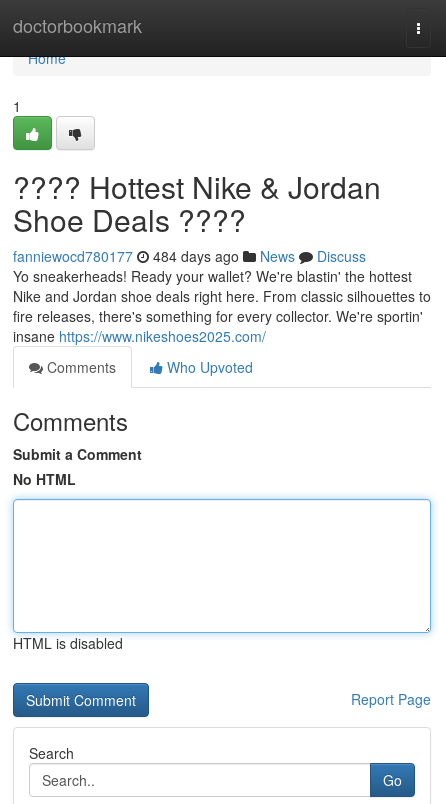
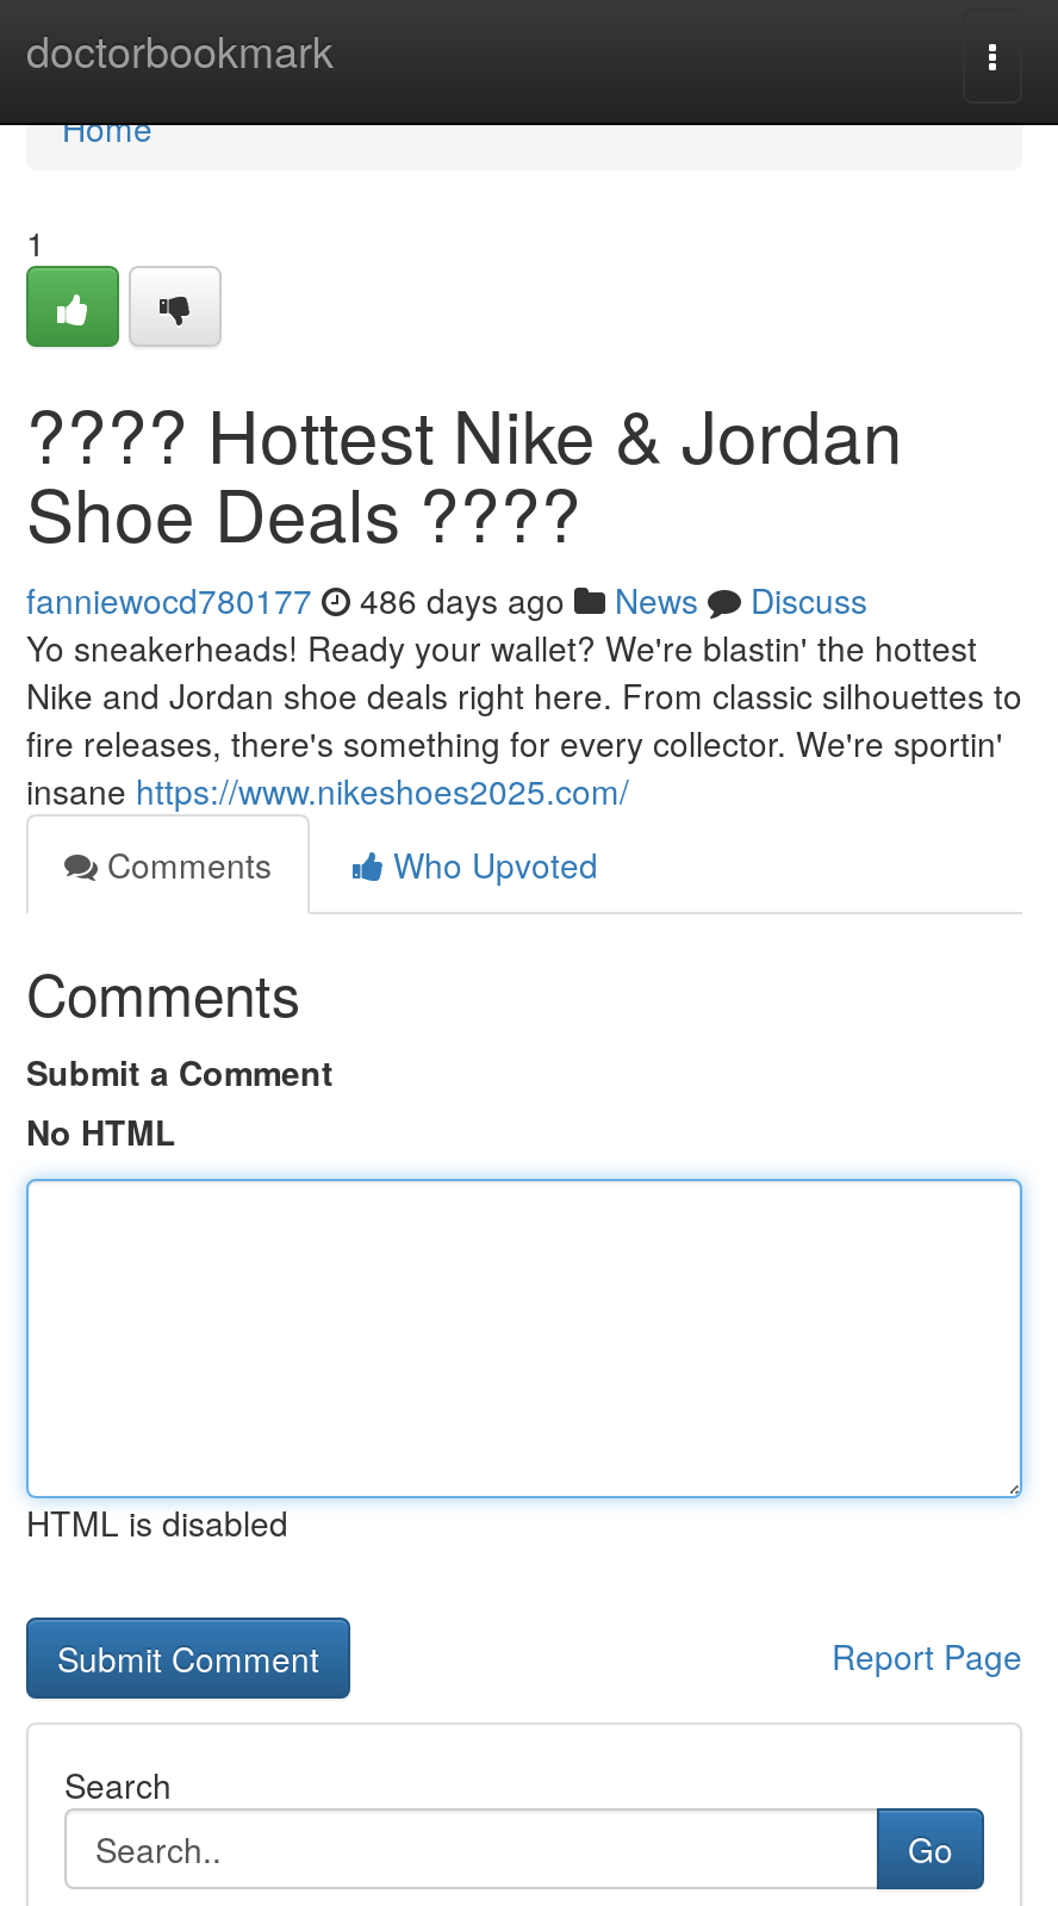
[13,246,366,266] fanniewocd780177 484 days ago News Discuss -> [26,576,867,623] fanniewocd780177 486 days ago News Discuss

